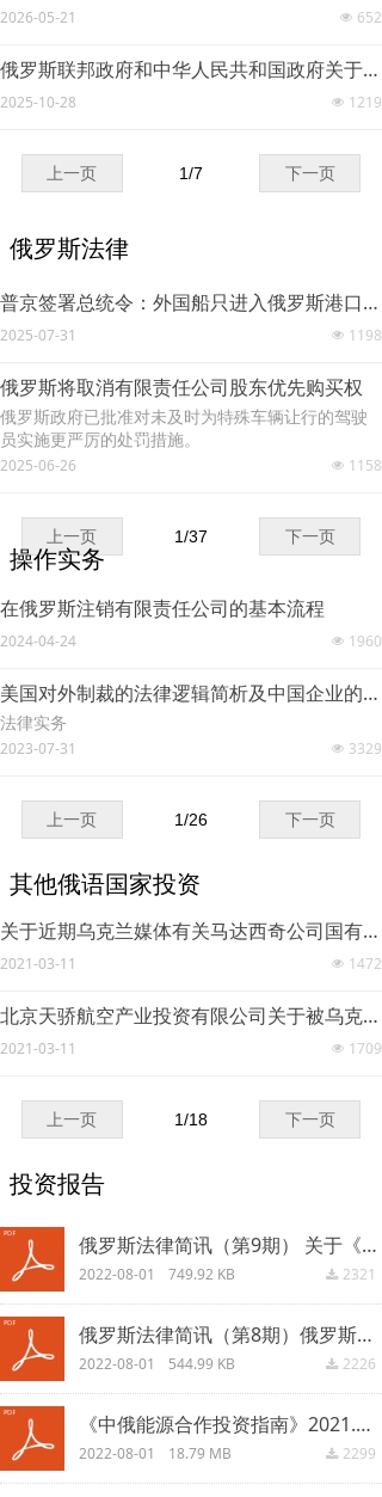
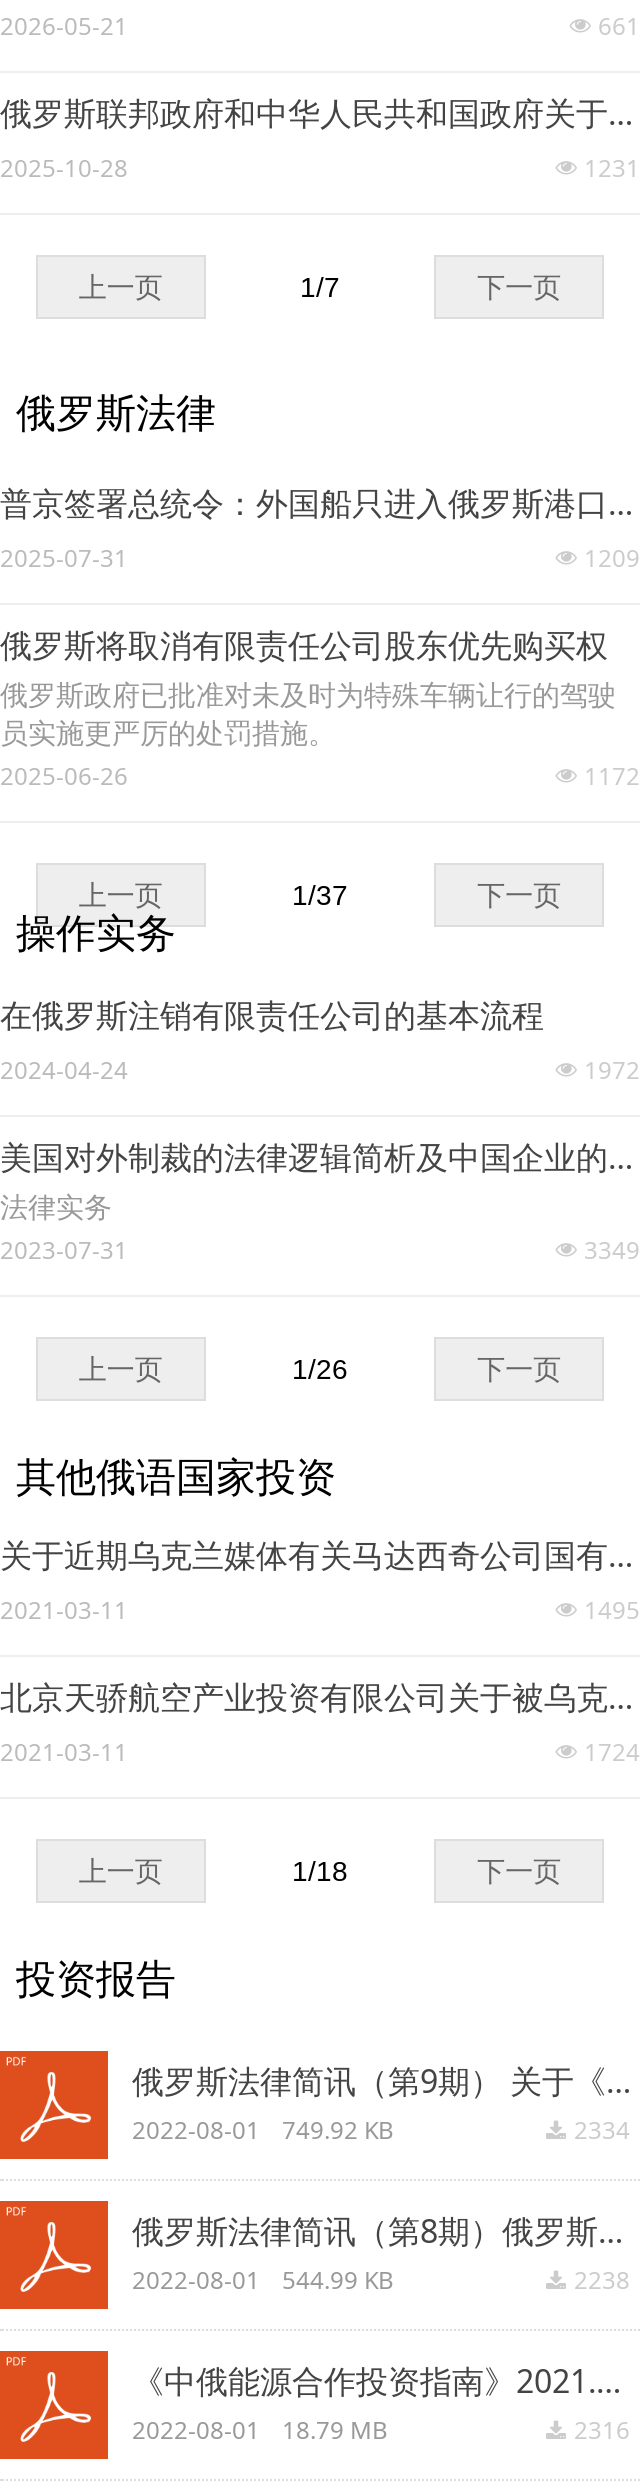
[339,7,382,27] 넶 652 -> [568,9,640,43] 넶 661
[331,92,382,112] 넶 1219 -> [554,151,640,185] 넶 1231
[331,325,382,345] 넶 1198 -> [554,541,640,575] 넶 1209
[331,455,382,476] 넶 1158 -> [554,759,640,793] 넶 1172
[331,631,382,651] 넶 1960 -> [554,1053,640,1087] 넶 1972
[331,738,382,759] 넶 3329 -> [554,1233,640,1267] 넶 3349
[331,953,382,974] 넶 1472 -> [554,1593,640,1627] 넶 1495
[331,1038,382,1059] 넶 1709 -> [554,1735,640,1769] 넶 1724
[325,1264,376,1284] 끂 2321 -> [544,2113,630,2147] 끂 2334
[325,1354,376,1374] 끂 2226 -> [544,2263,630,2297] 끂 2238
[325,1443,376,1464] 끂 2299 -> [544,2413,630,2447] 끂 2316

